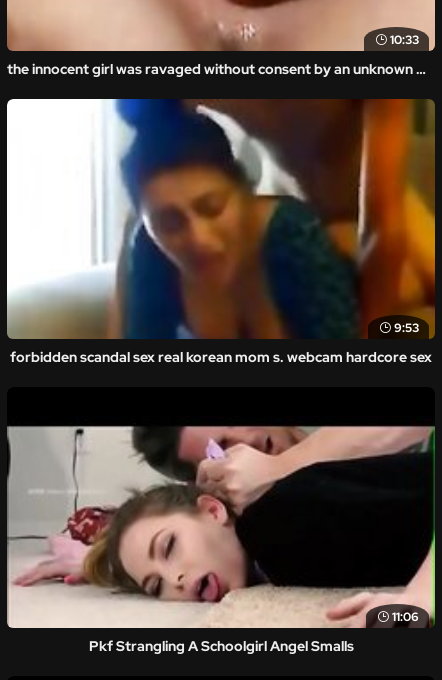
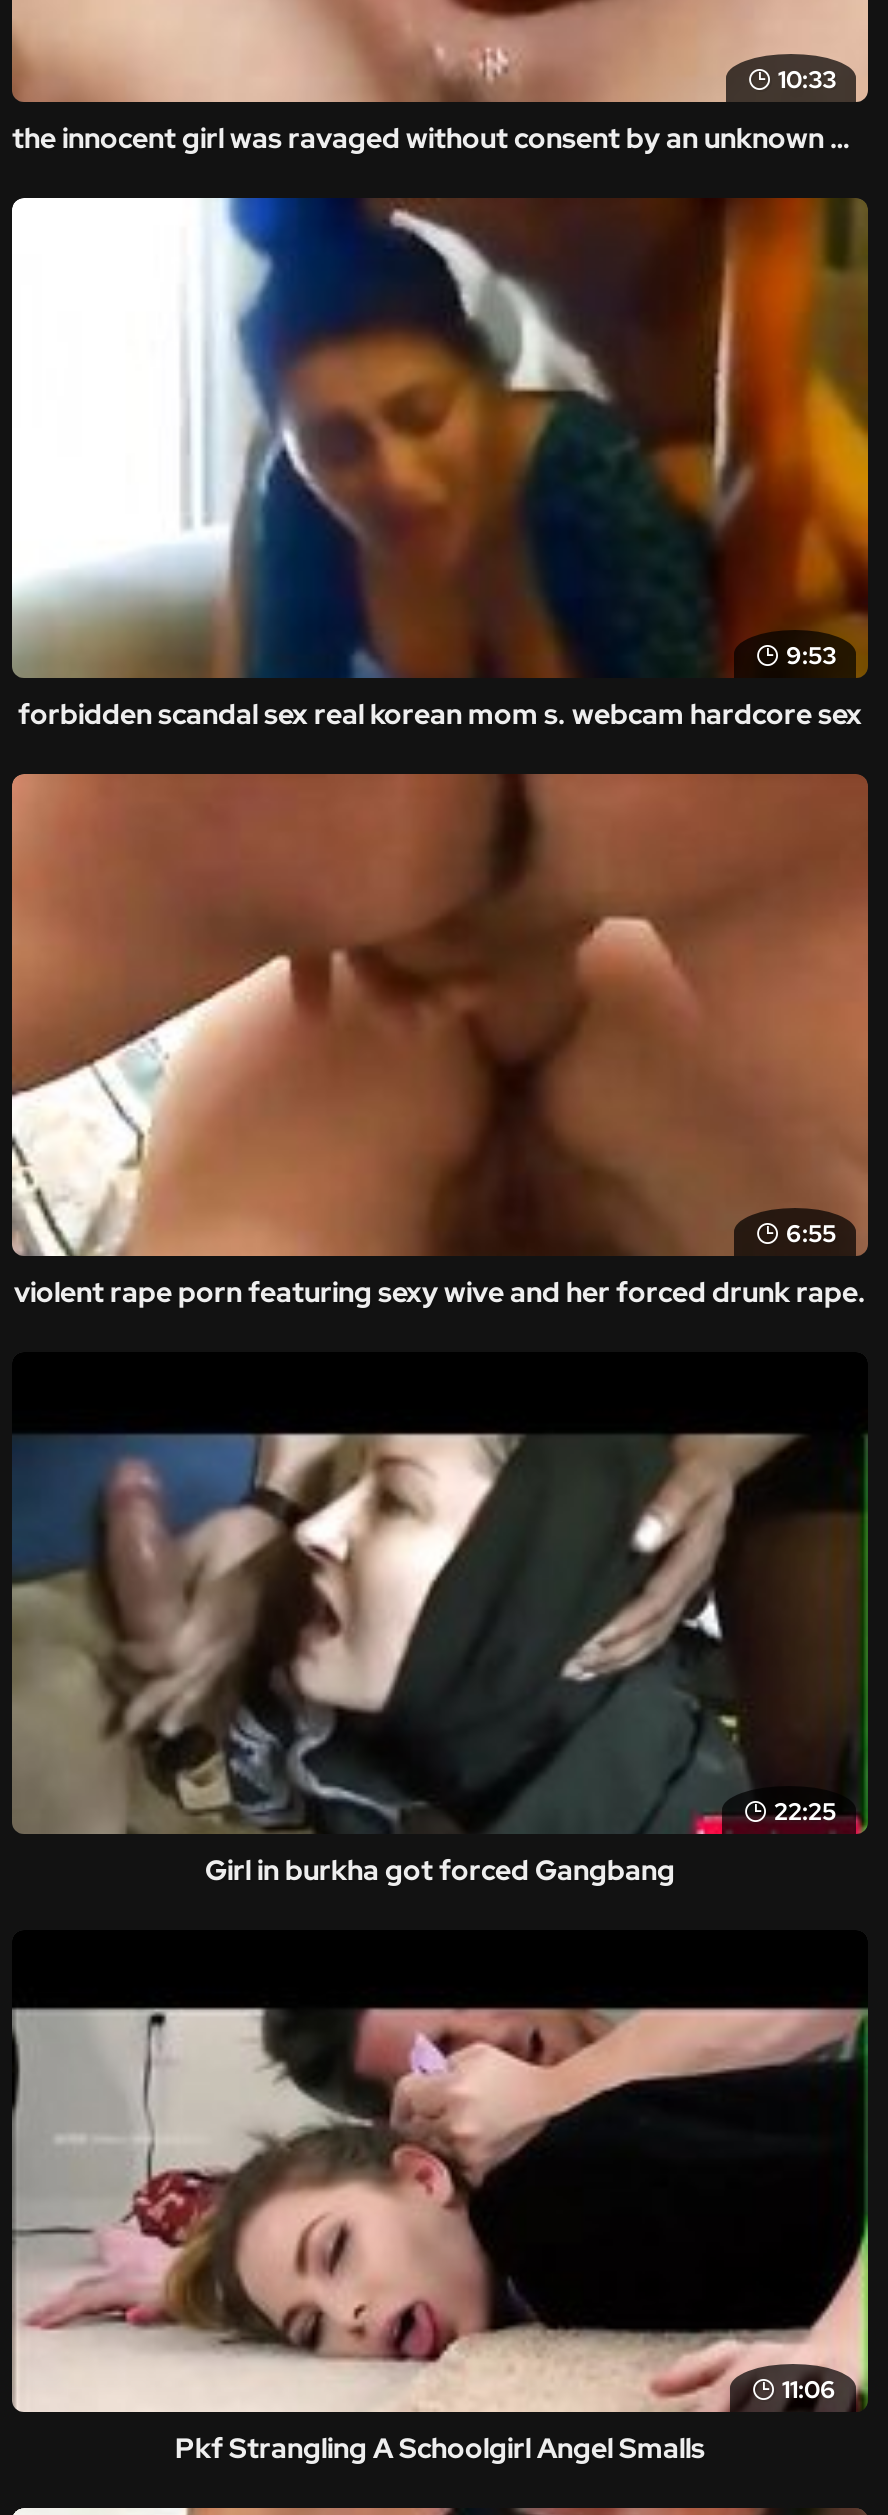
none -> [12,772,870,1310] [image] | 6:55 | violent rape porn featuring sexy wive and her forced drunk rape.
none -> [12,1432,868,1888] [image] | 22:25 | Girl in burkha got forced Gangbang

